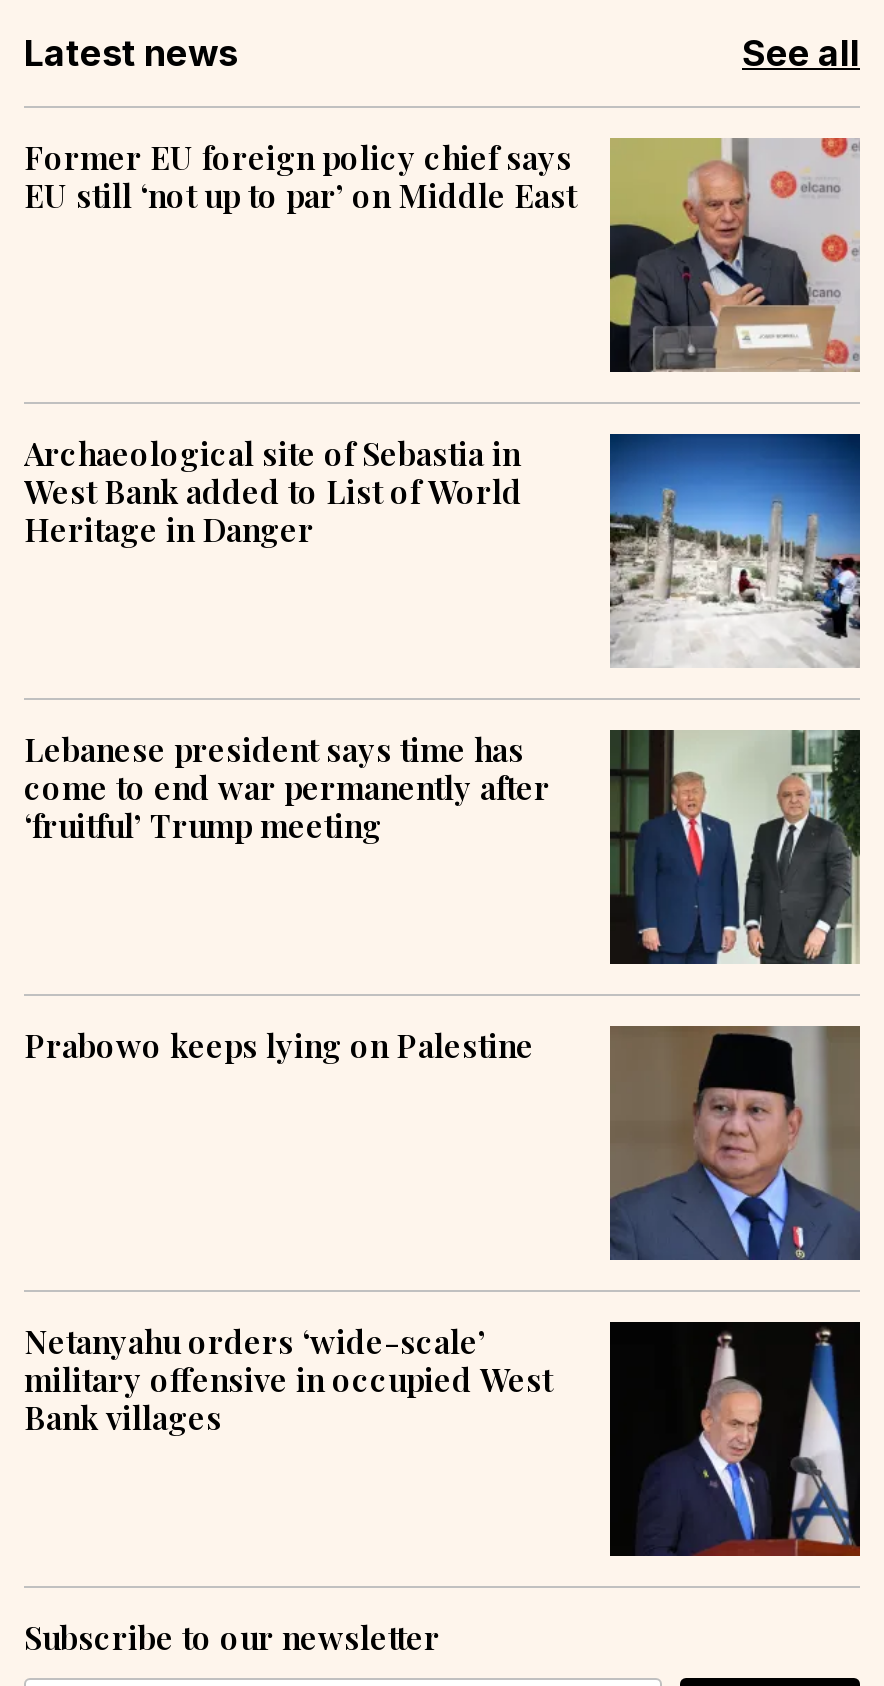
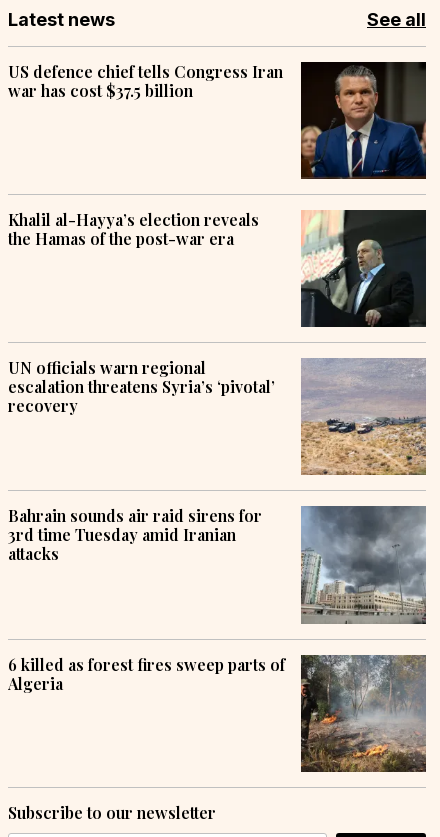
[24,136,860,373] [image] | Former EU foreign policy chief says | EU still ‘not up to par’ on Middle East -> [8,61,427,179] [image] | US defence chief tells Congress Iran | war has cost $37.5 billion
[24,432,522,550] Archaeological site of Sebastia in | West Bank added to List of World | Heritage in Danger -> [8,209,259,249] Khalil al-Hayya’s election reveals | the Hamas of the post-war era
[608,431,862,667] [image] -> [301,209,427,328] [image]
[24,728,860,965] [image] | Lebanese president says time has | come to end war permanently after | ‘fruitful’ Trump meeting -> [8,357,426,476] [image] | UN officials warn regional | escalation threatens Syria’s ‘pivotal’ | recovery
[24,1024,860,1261] [image] | Prabowo keeps lying on Palestine -> [8,505,426,625] [image] | Bahrain sounds air raid sirens for | 3rd time Tuesday amid Iranian | attacks
[24,1320,860,1559] [image] | Netanyahu orders ‘wide-scale’ | military offensive in occupied West | Bank villages -> [8,653,427,773] [image] | 6 killed as forest fires sweep parts of | Algeria

